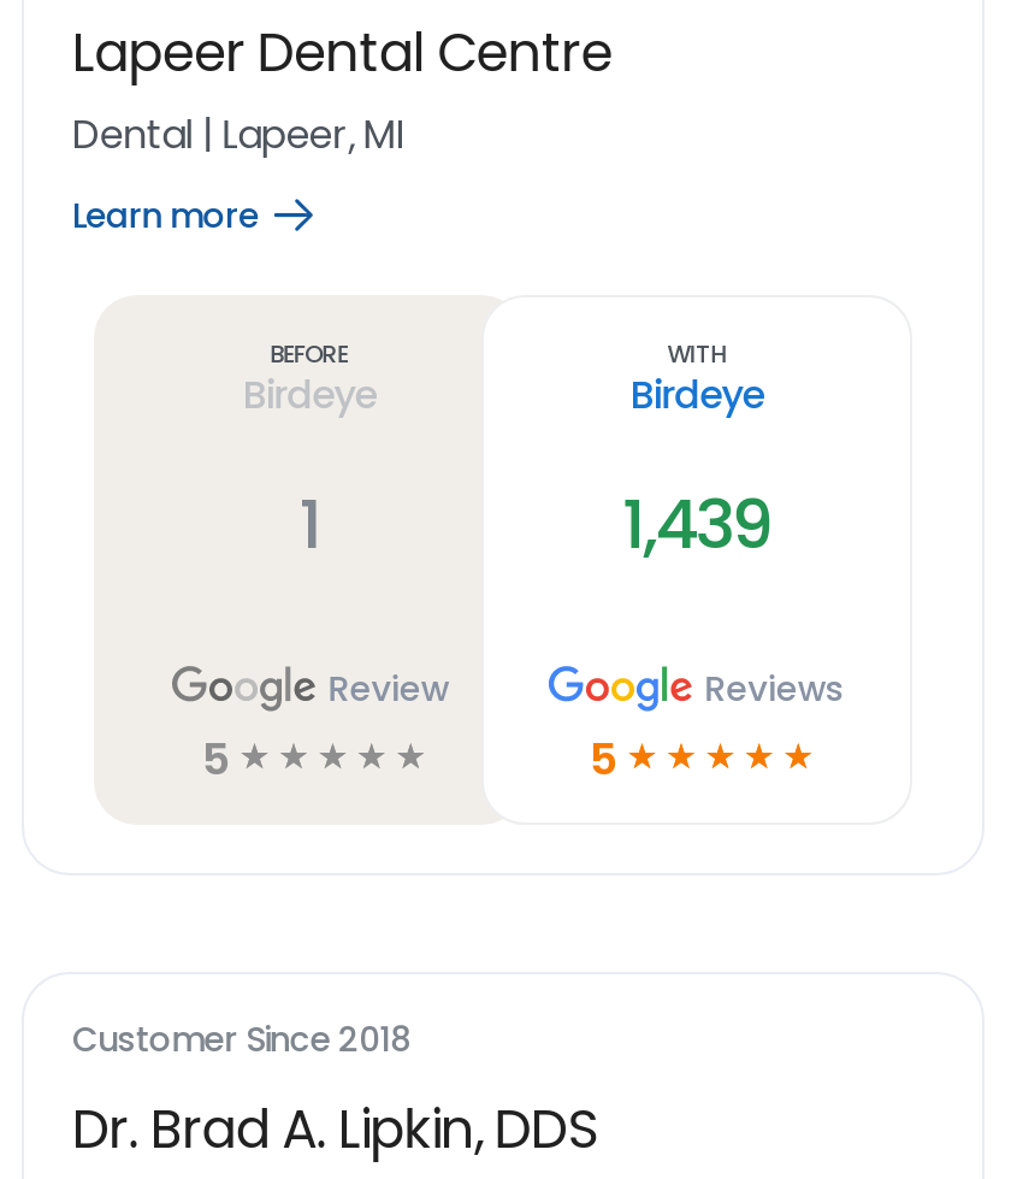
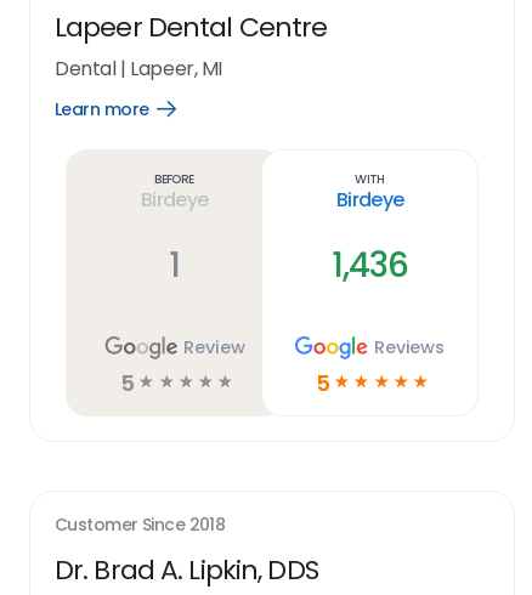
[622,477,772,571] 1,439 -> [332,241,408,288] 1,436

